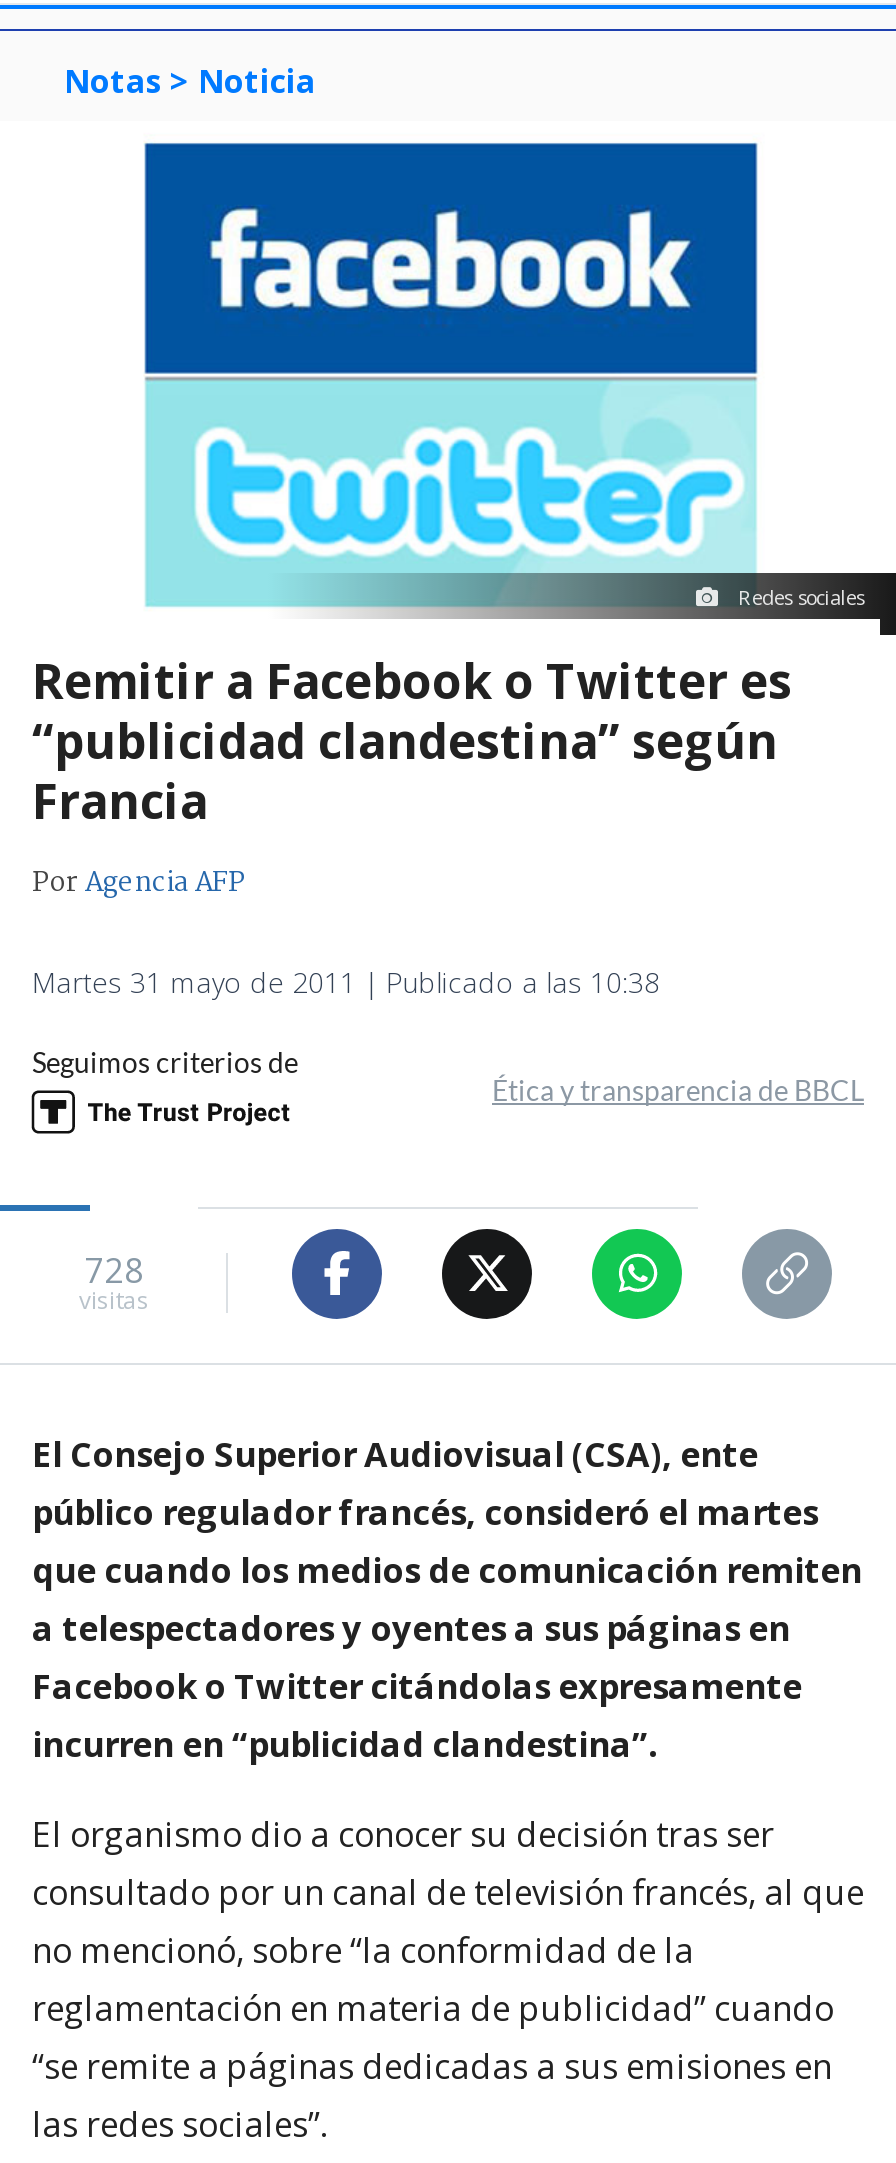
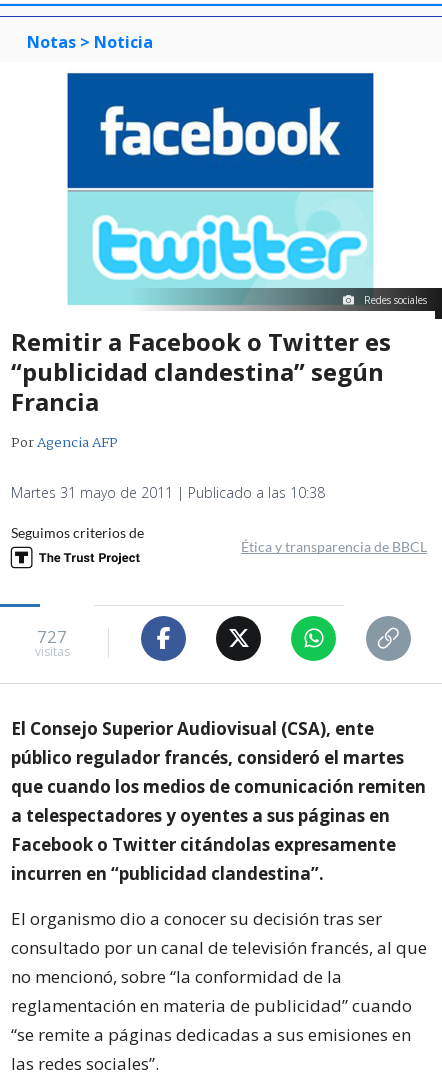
[84,1248,144,1294] 728 -> [37,625,67,648] 727

